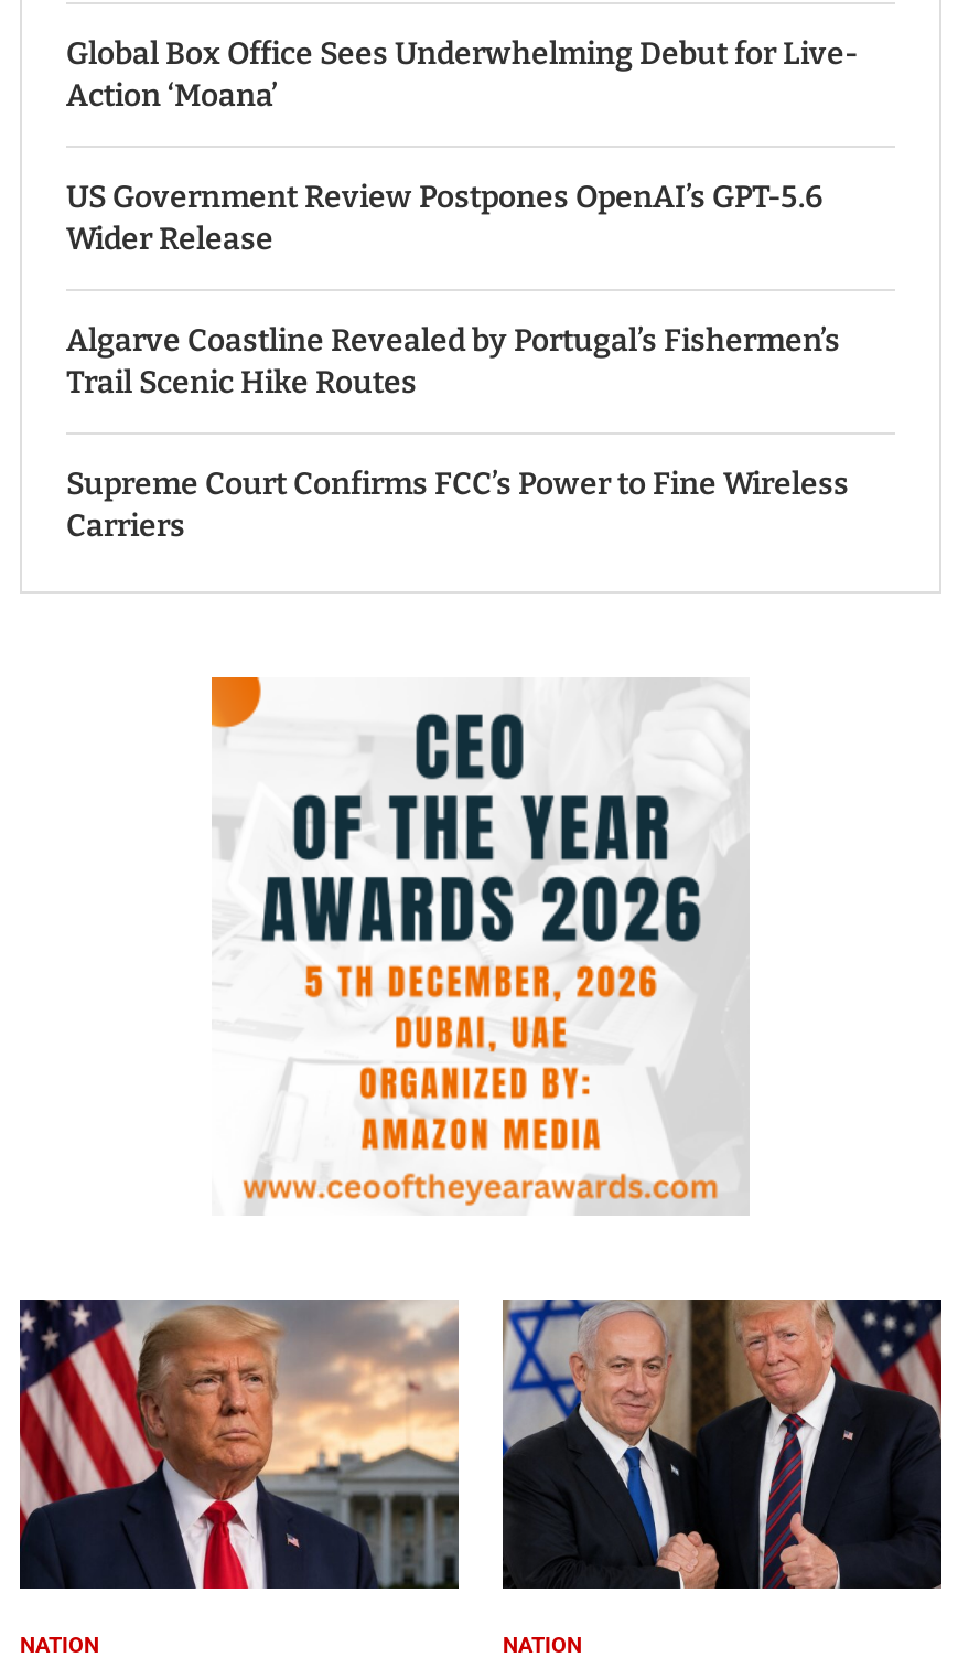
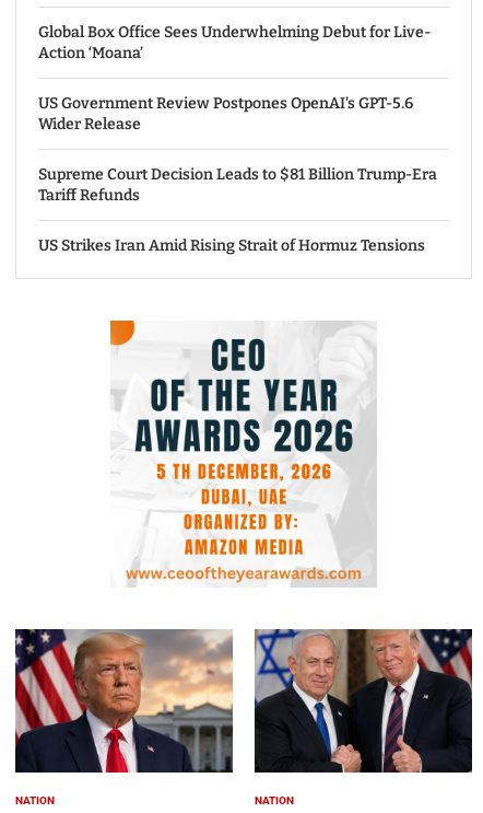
[66,322,840,402] Algarve Coastline Revealed by Portugal’s Fishermen’s | Trail Scenic Hike Routes -> [38,165,437,205] Supreme Court Decision Leads to $81 Billion Trump-Era | Tariff Refunds
[66,466,849,545] Supreme Court Confirms FCC’s Power to Fine Wireless | Carriers -> [38,236,425,255] US Strikes Iran Amid Rising Strait of Hormuz Tensions

